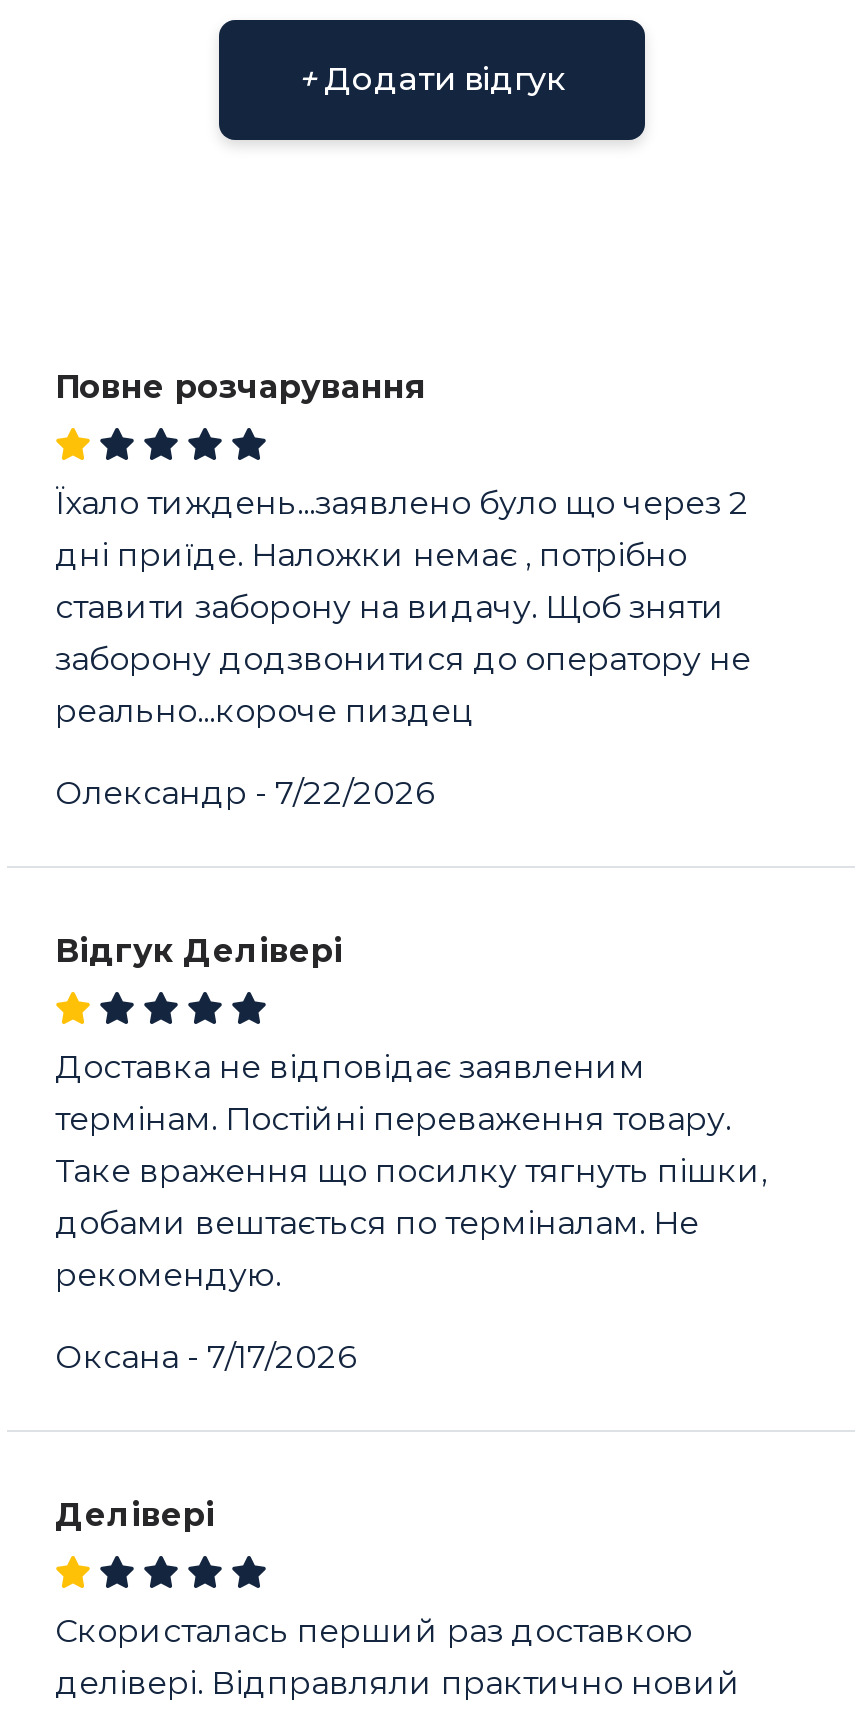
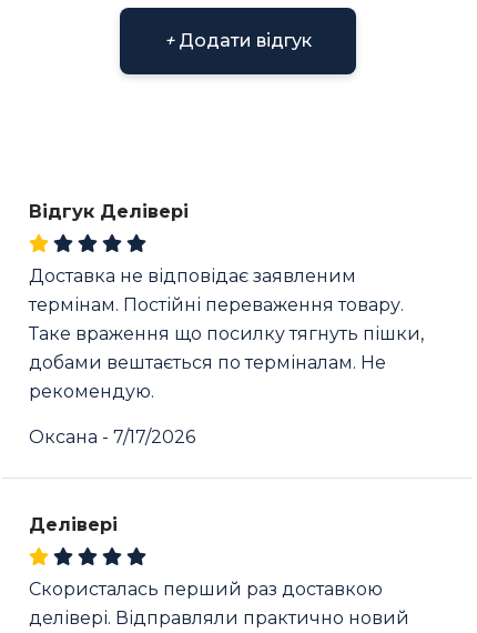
[55,367,751,811] Повне розчарування | Їхало тиждень...заявлено було що через 2 | дні приїде. Наложки немає , потрібно | ставити заборону на видачу. Щоб зняти | заборону додзвонитися до оператору не | реально...короче пиздец | Олександр - 7/22/2026 -> none

